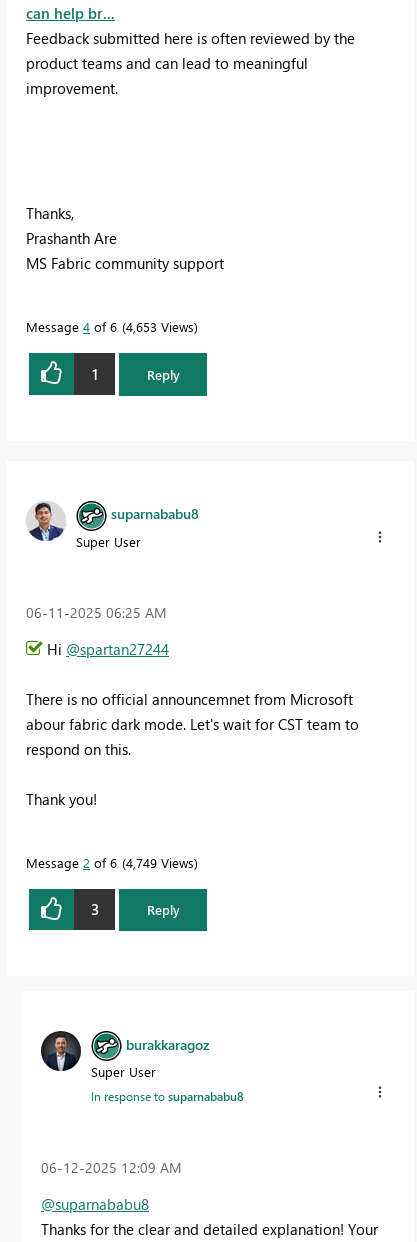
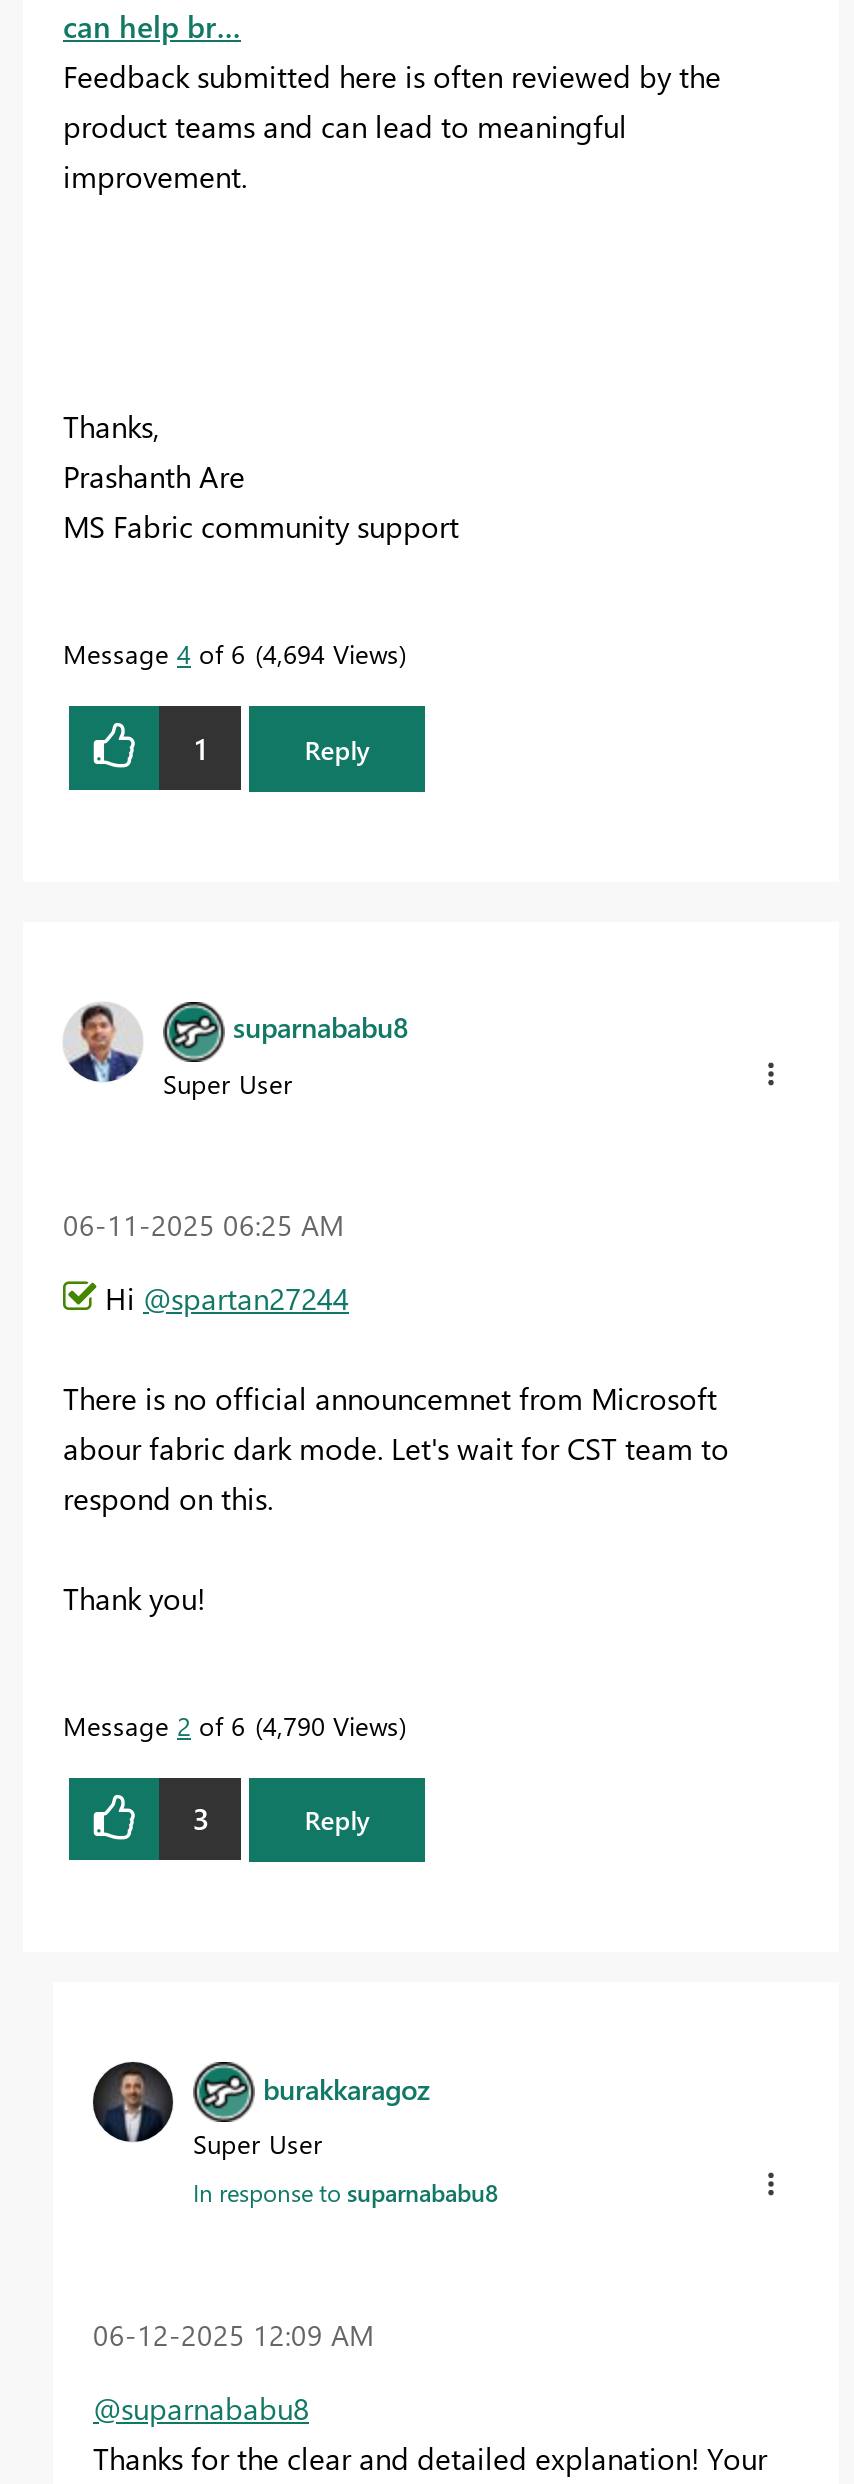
[26,318,194,335] Message 4 of 6 4,653 Views -> [63,637,399,671] Message 4 of 6 4,694 Views
[26,854,194,871] Message 2 of 6 4,749 Views -> [63,1708,399,1742] Message 2 of 6 4,790 Views

